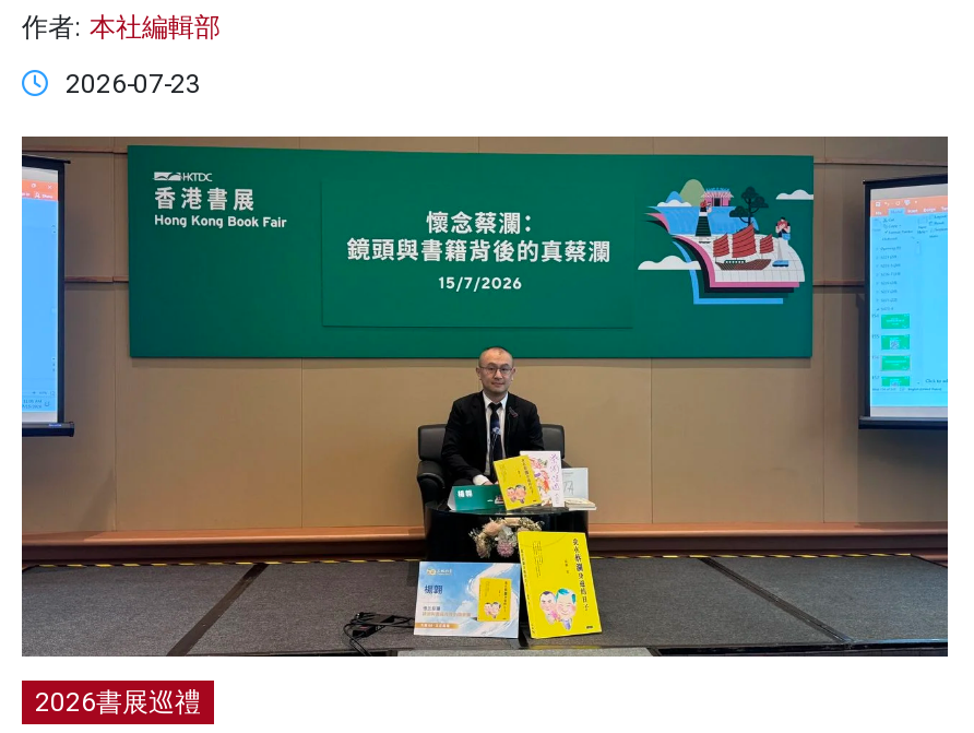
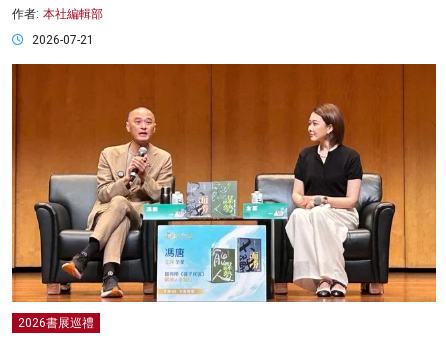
[66,68,201,99] 2026-07-23 -> [32,33,94,47] 2026-07-21
[20,137,950,659] [image] -> [11,64,437,303] [image]

